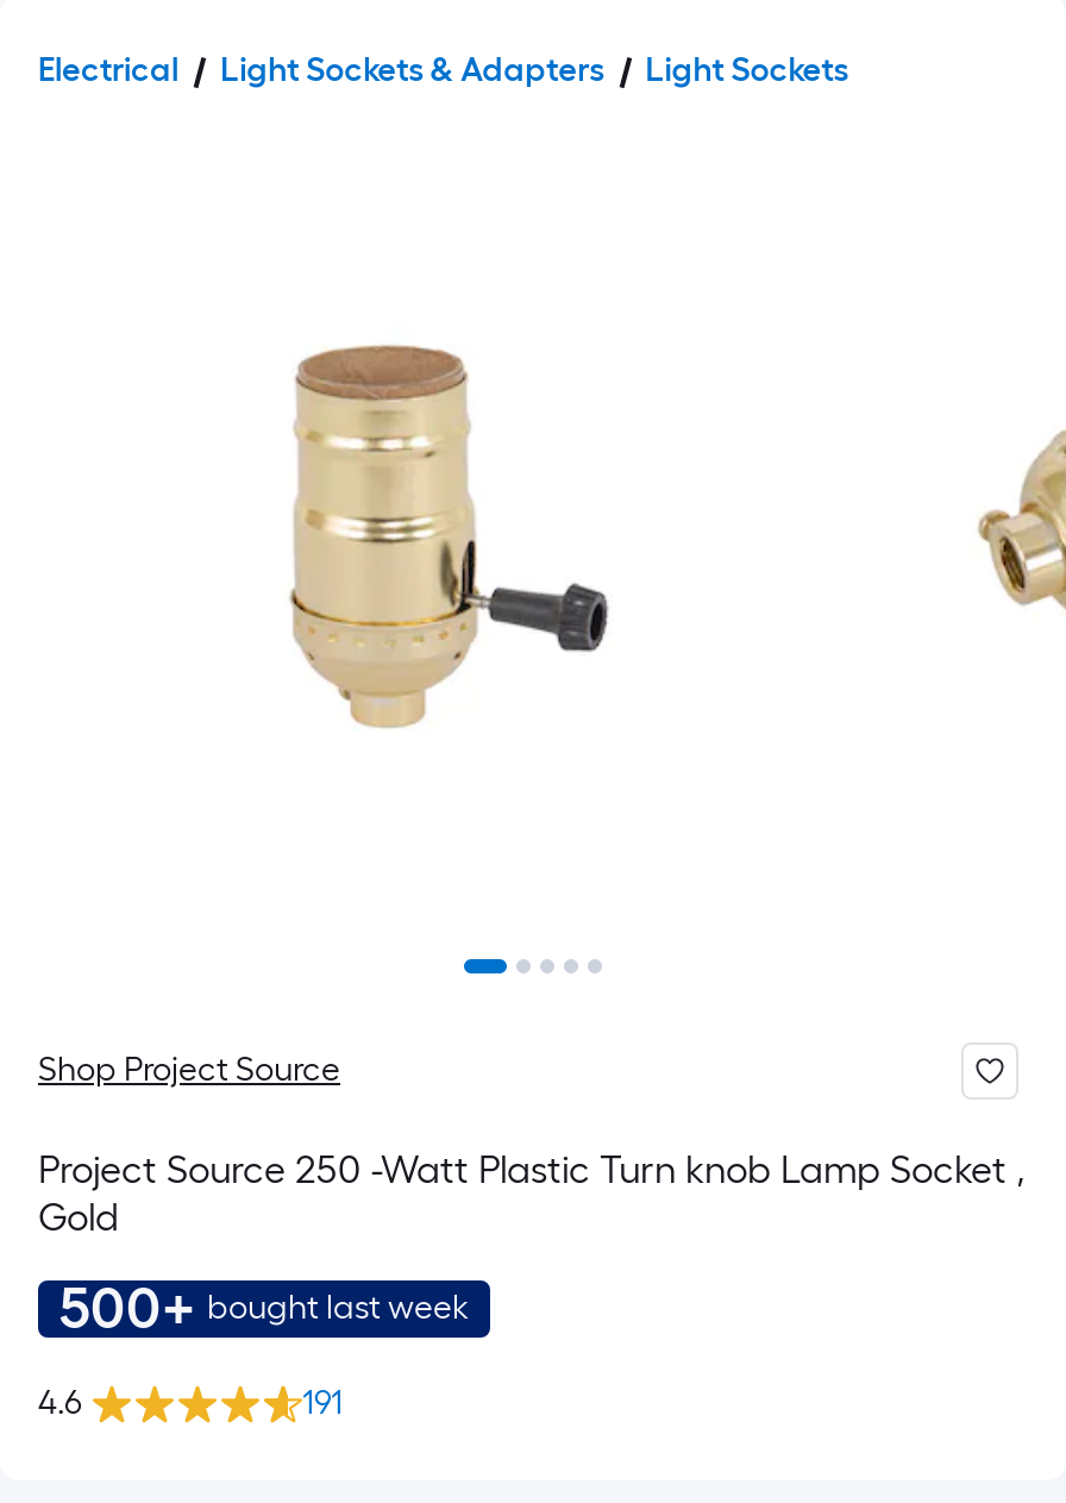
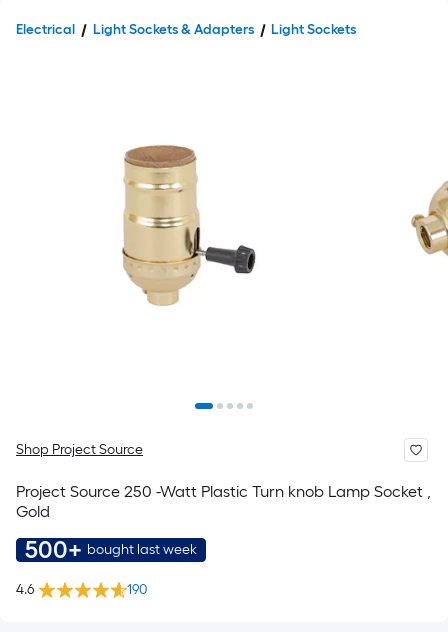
[302,1383,343,1423] 191 -> [127,581,147,598] 190

